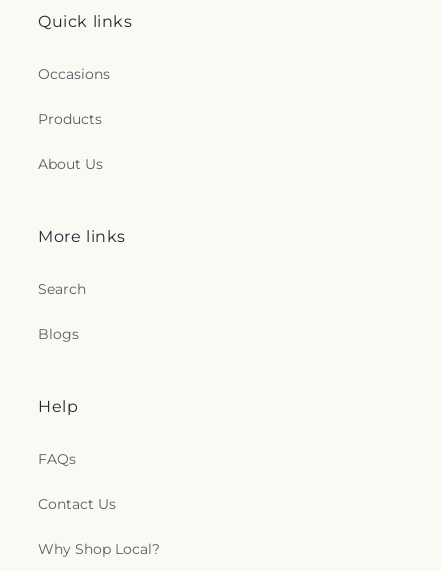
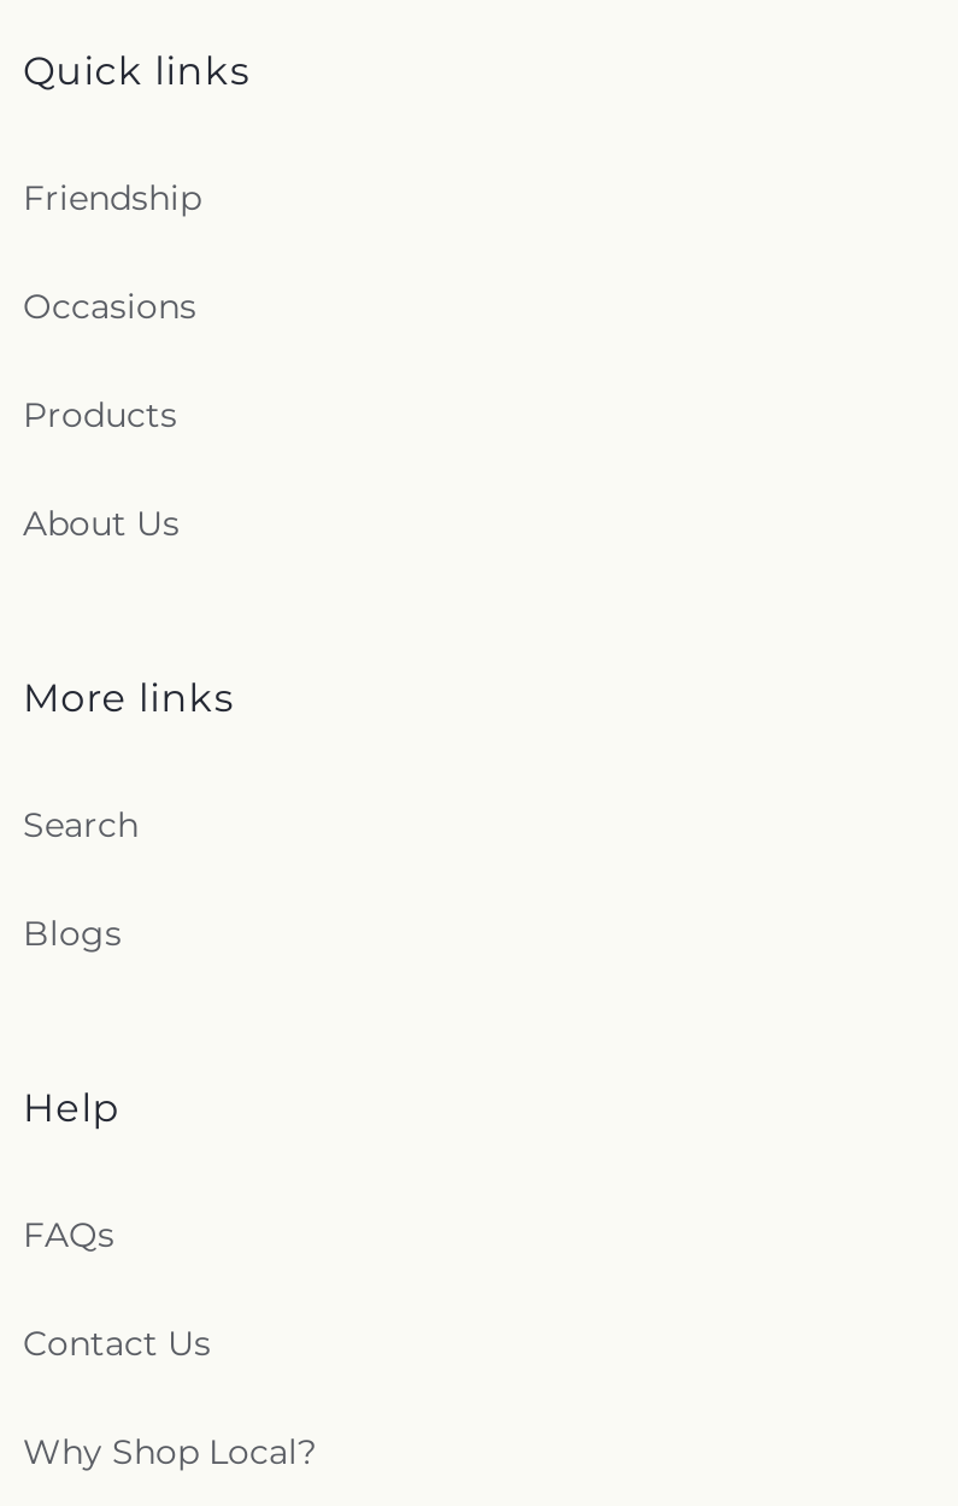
none -> [23,176,201,219] Friendship

